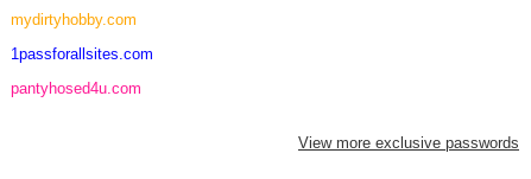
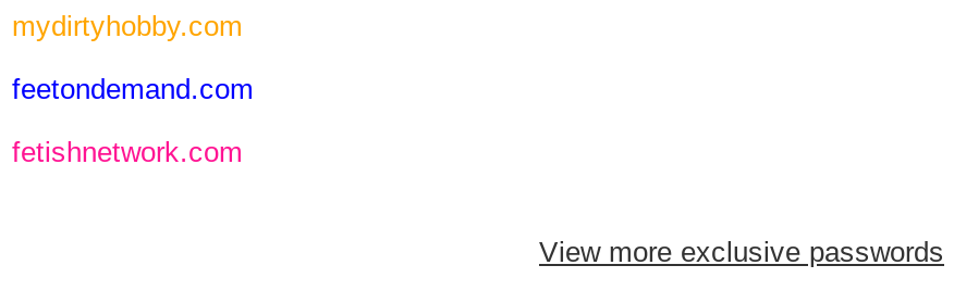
[11,45,153,63] 1passforallsites.com -> [12,73,254,105] feetondemand.com
[11,79,141,97] pantyhosed4u.com -> [12,136,243,168] fetishnetwork.com

